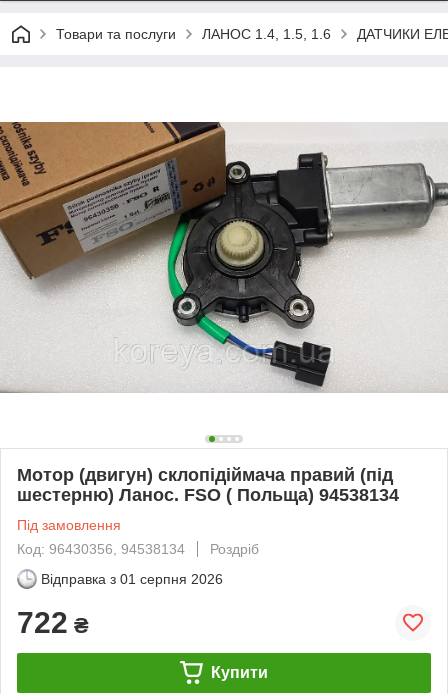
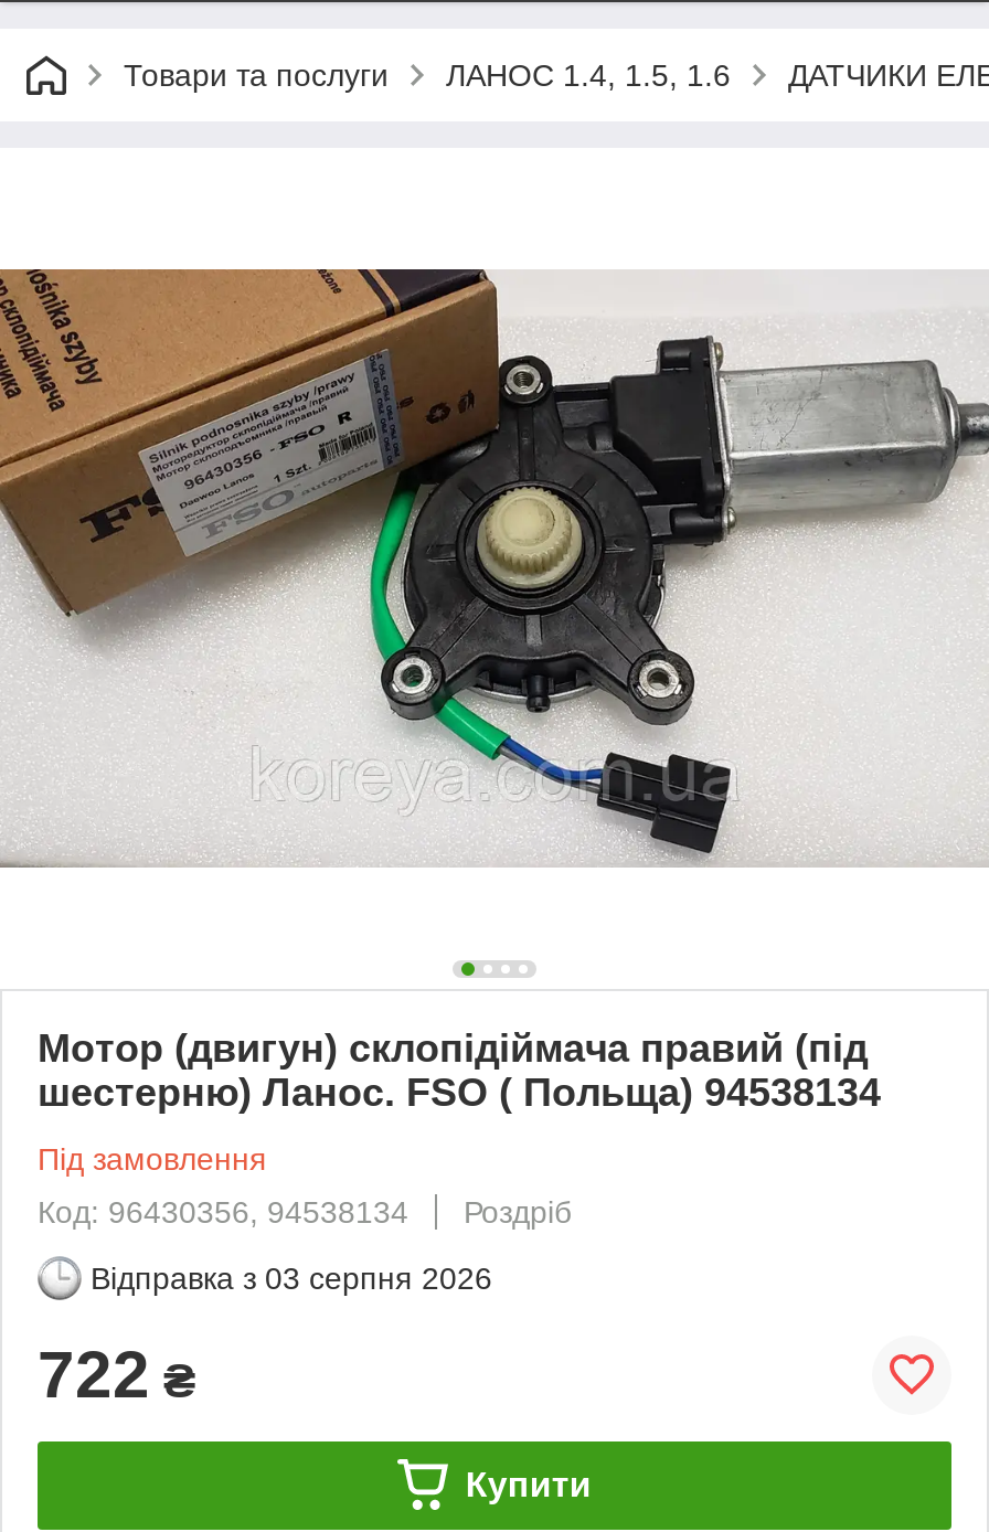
[41,571,223,587] Відправка з 01 серпня 2026 -> [91,1260,492,1295] Відправка з 03 серпня 2026

